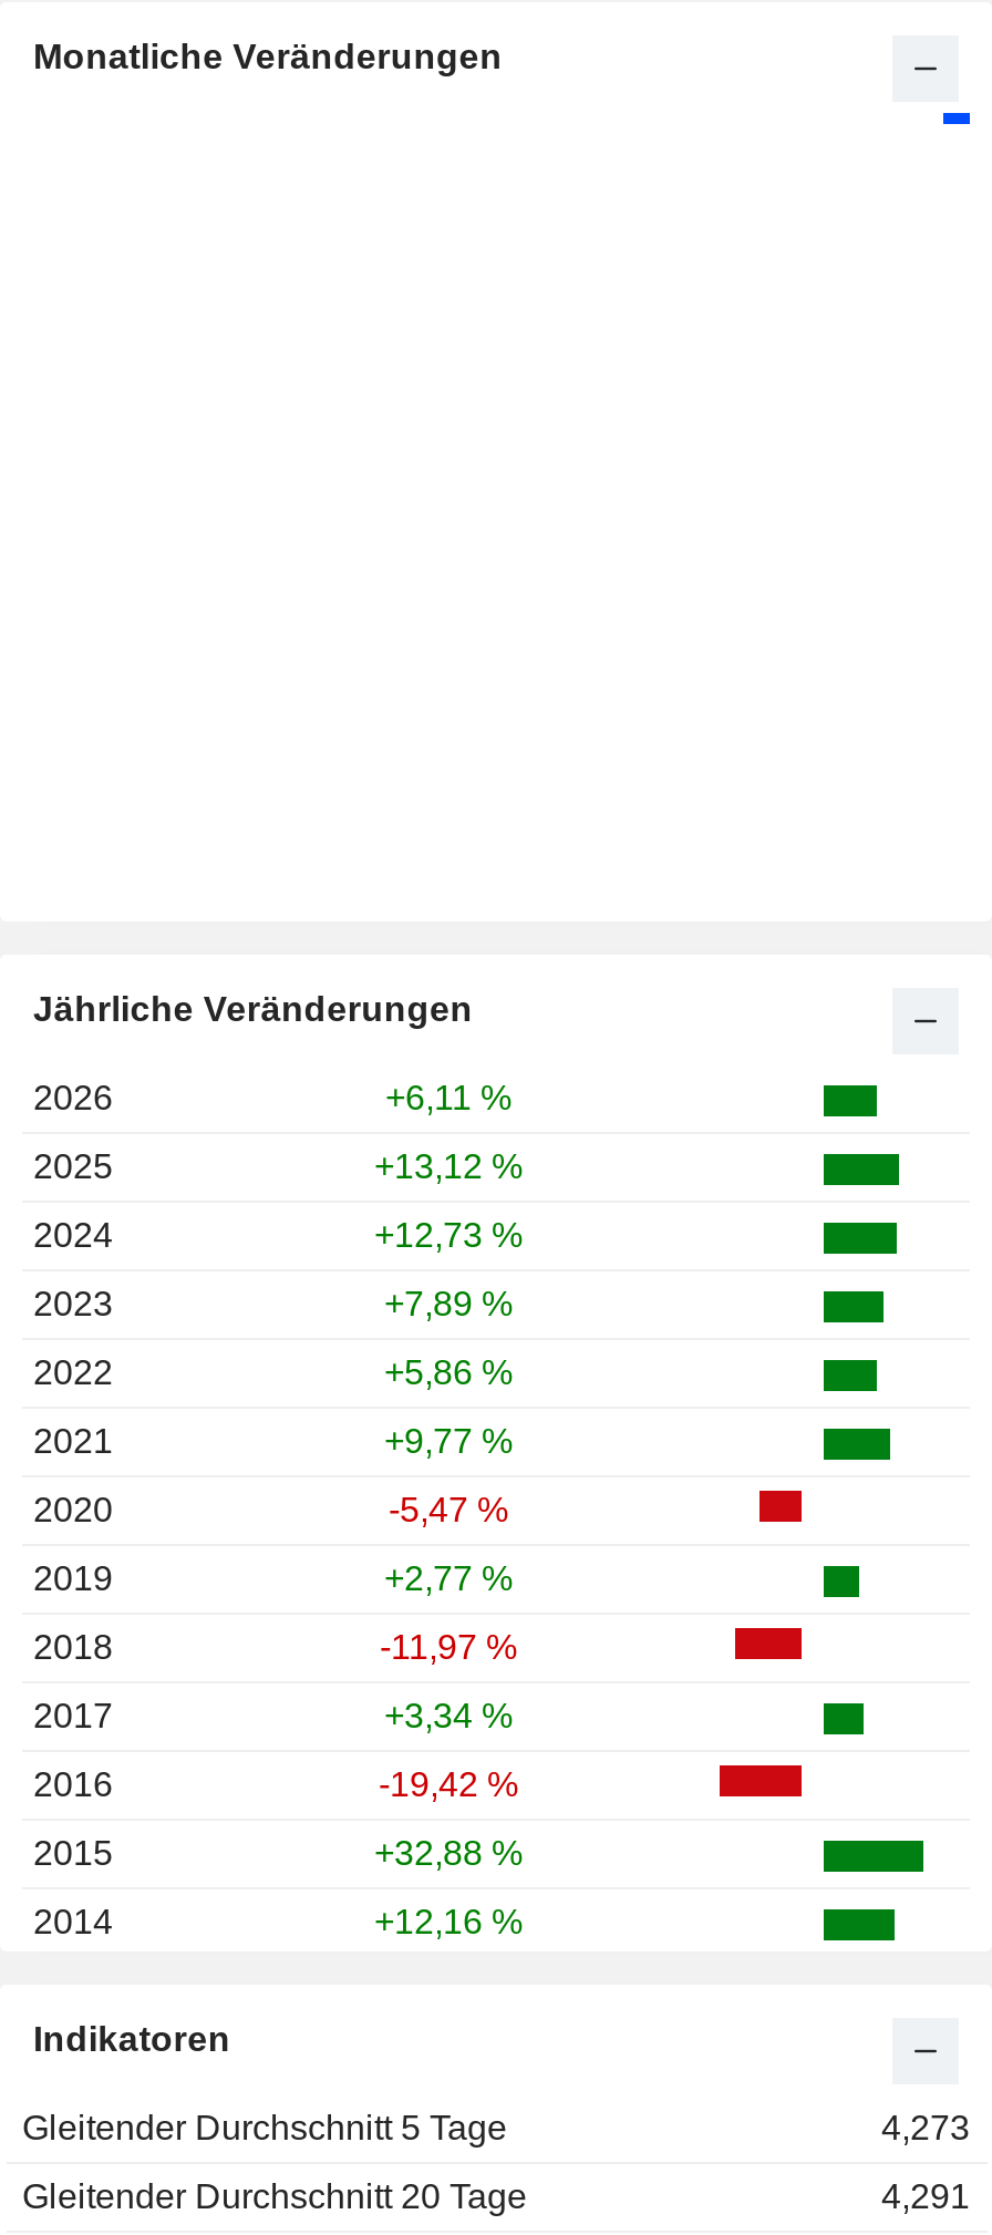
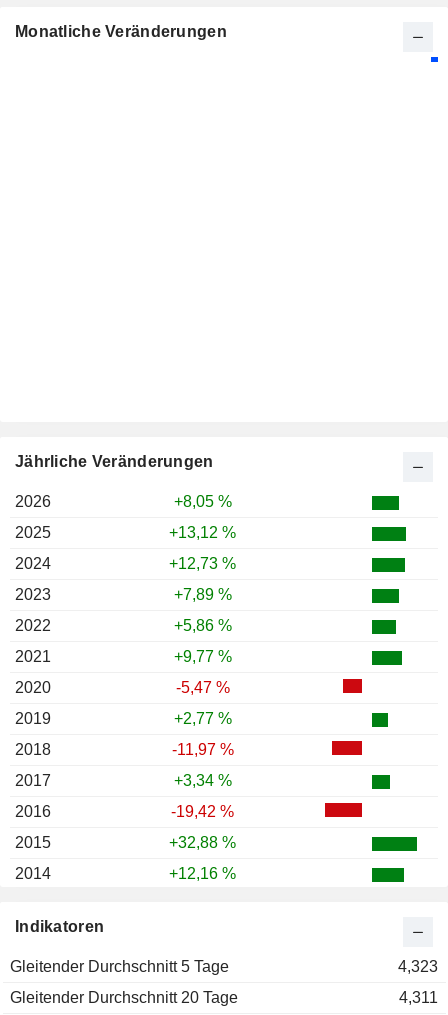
[385,1079,512,1117] +6,11 % -> [173,493,231,510] +8,05 %
[881,2109,970,2147] 4,273 -> [398,958,438,975] 4,323
[881,2178,970,2216] 4,291 -> [399,989,438,1006] 4,311

